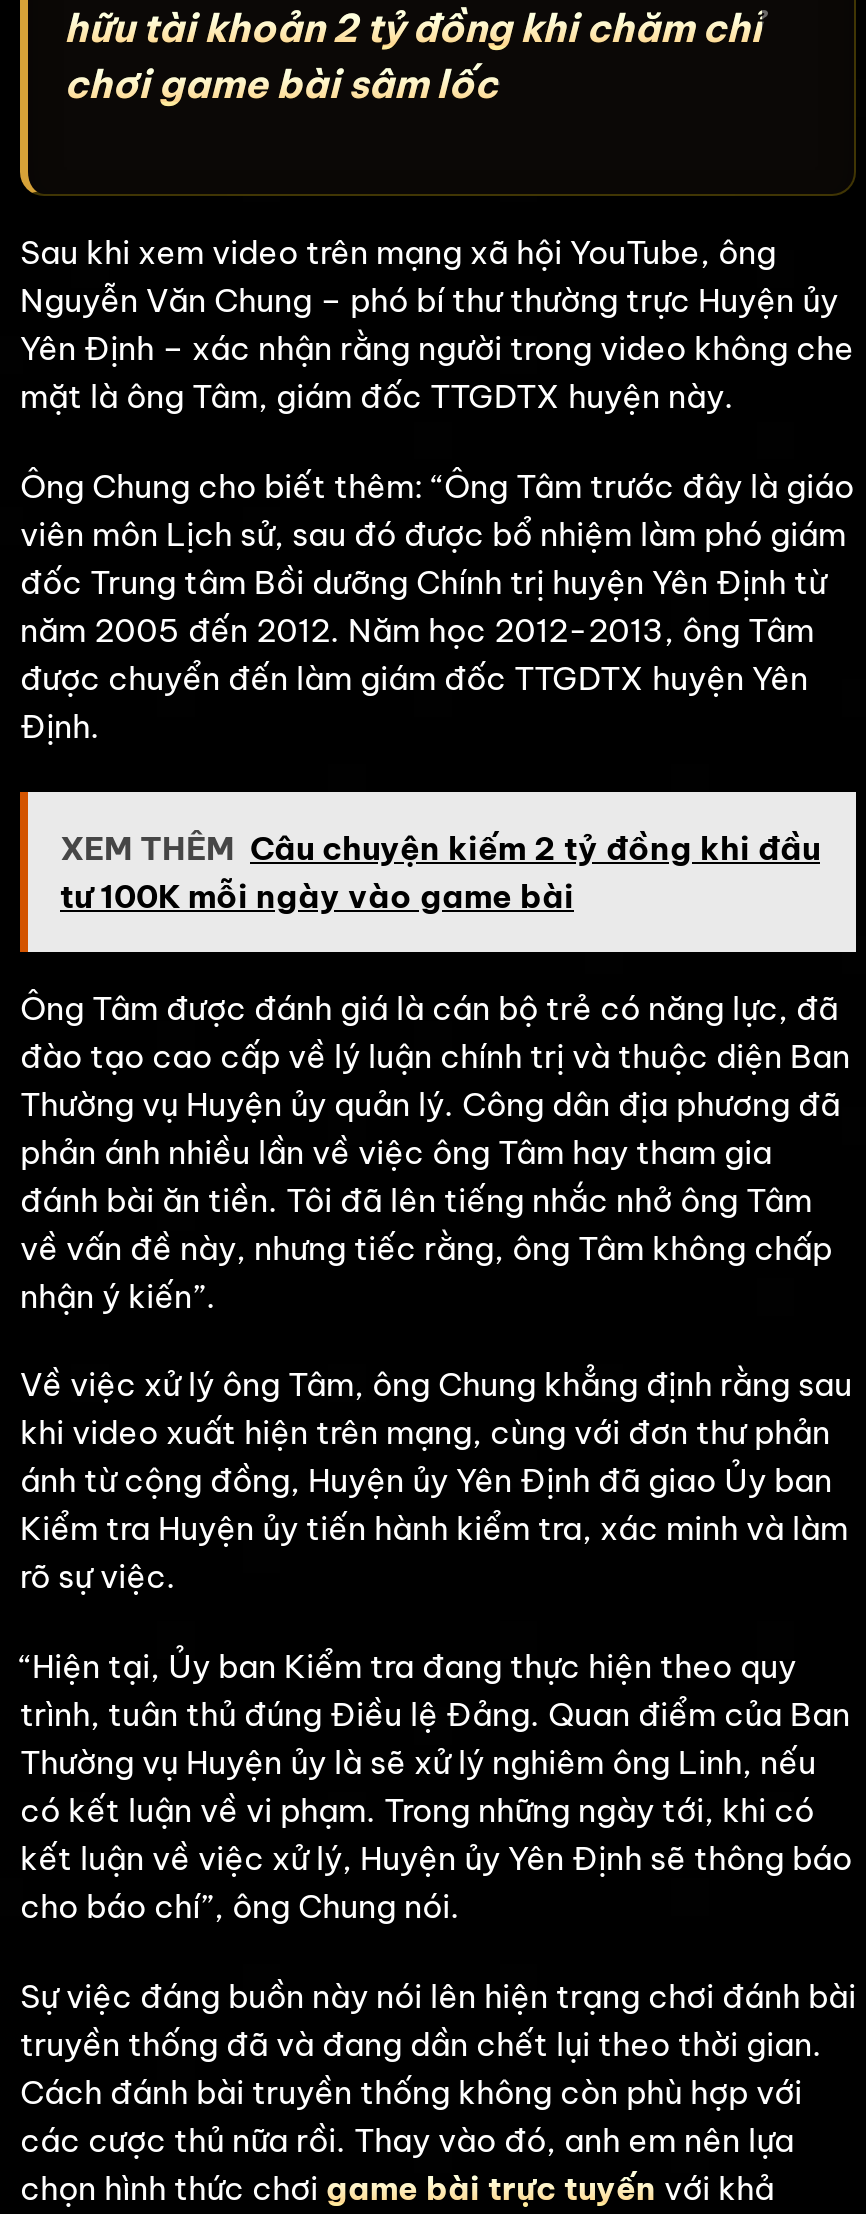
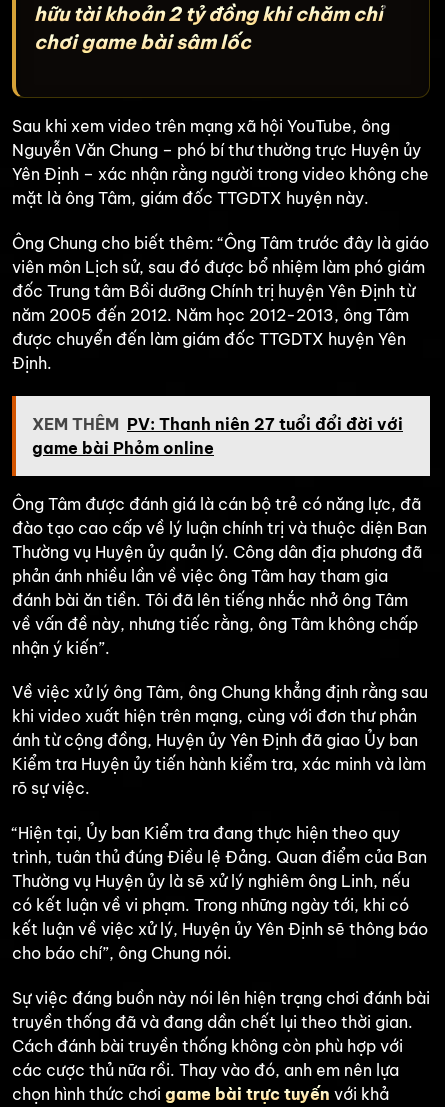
[60,827,820,915] XEM THÊM Câu chuyện kiếm 2 tỷ đồng khi đầu | tư 100K mỗi ngày vào game bài -> [32,414,403,458] XEM THÊM PV: Thanh niên 27 tuổi đổi đời với | game bài Phỏm online

